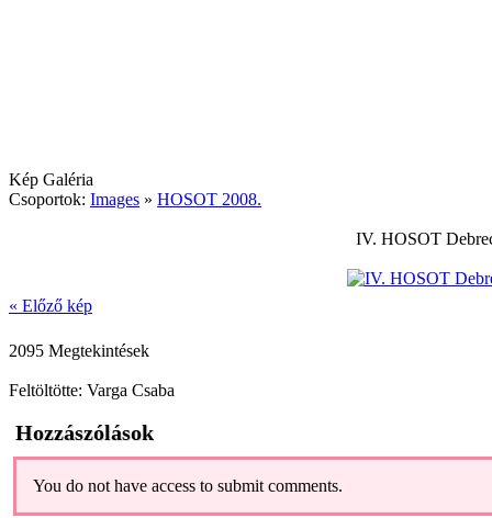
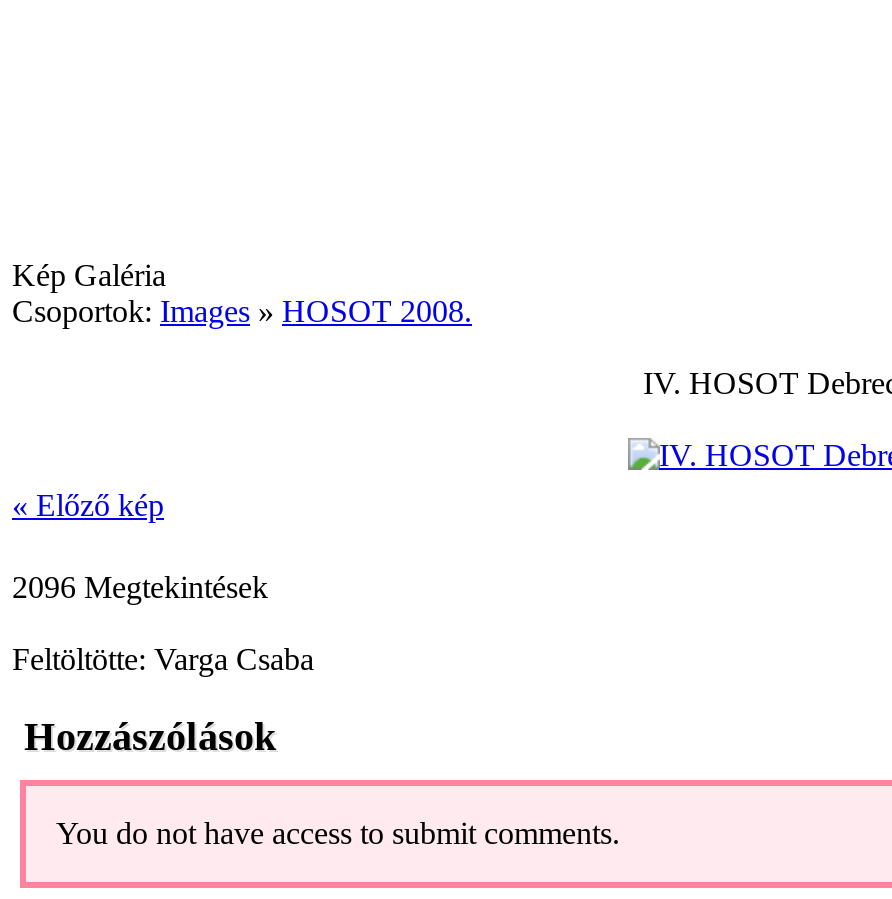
[9,341,149,360] 2095 Megtekintések -> [12,570,268,604] 2096 Megtekintések

